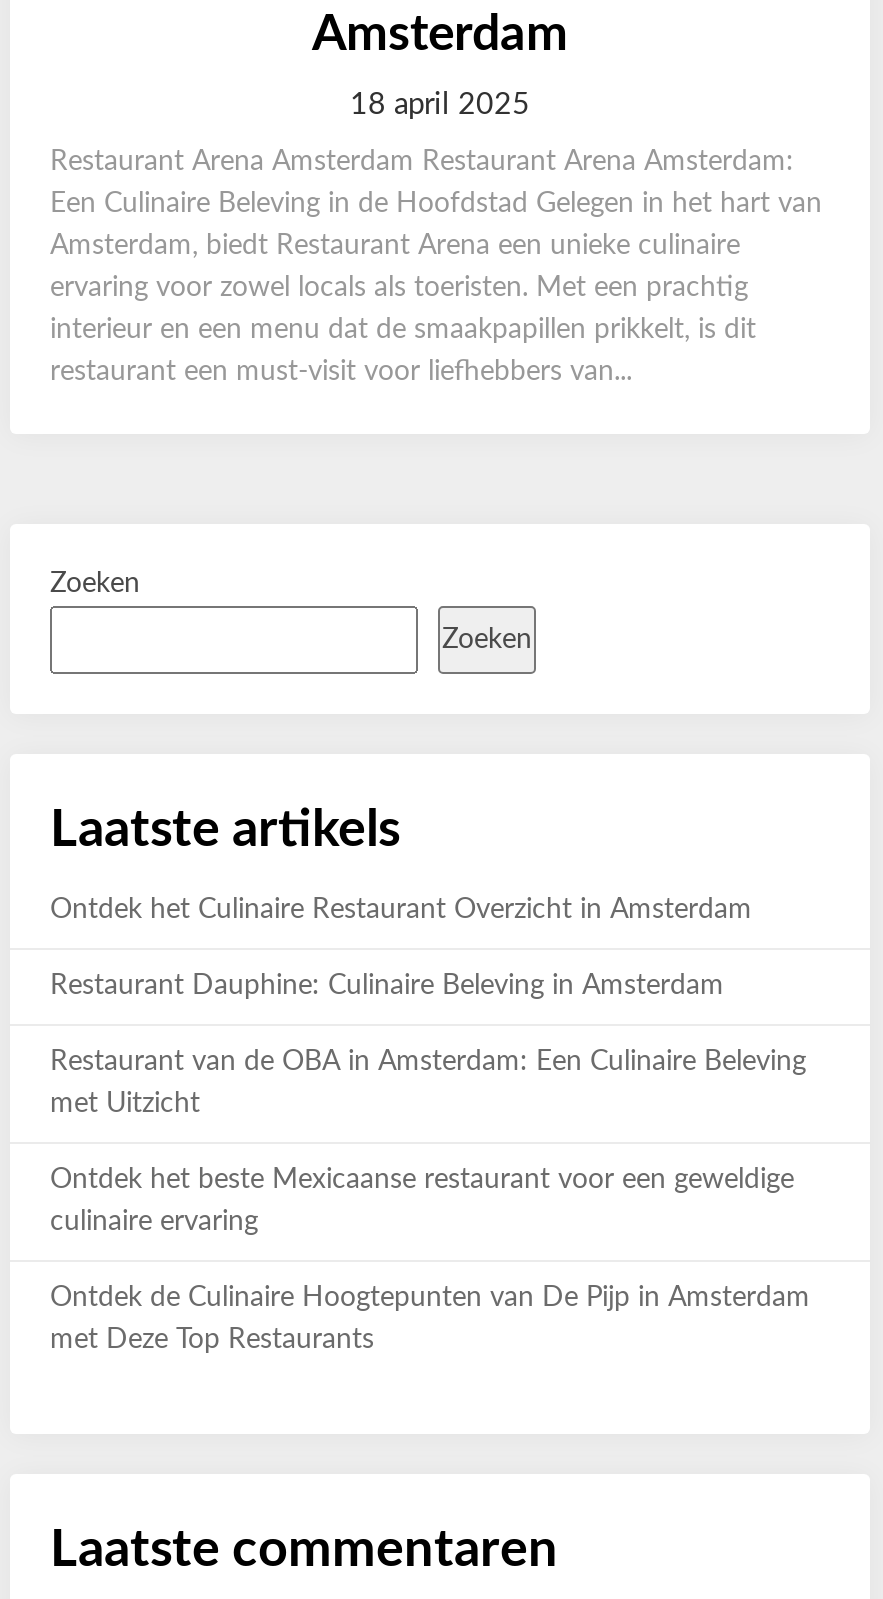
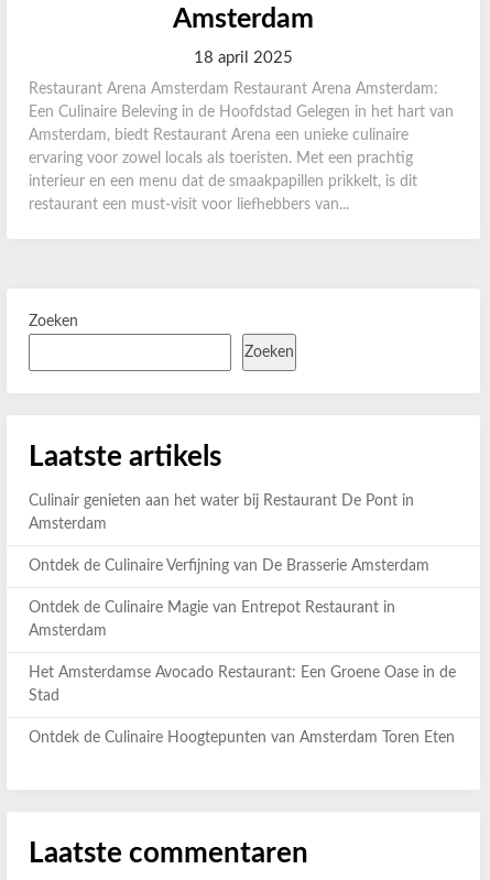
[50,896,752,924] Ontdek het Culinaire Restaurant Overzicht in Amsterdam -> [29,493,414,509] Culinair genieten aan het water bij Restaurant De Pont in
[50,972,724,1000] Restaurant Dauphine: Culinaire Beleving in Amsterdam -> [29,517,107,532] Amsterdam
[50,1048,806,1076] Restaurant van de OBA in Amsterdam: Een Culinaire Beleving -> [29,558,429,574] Ontdek de Culinaire Verfijning van De Brasserie Amsterdam
[50,1090,200,1118] met Uitzicht -> [29,600,395,616] Ontdek de Culinaire Magie van Entrepot Restaurant in
[50,1166,794,1194] Ontdek het beste Mexicaanse restaurant voor een geweldige -> [29,623,107,639] Amsterdam
[50,1208,258,1236] culinaire ervaring -> [29,665,456,681] Het Amsterdamse Avocado Restaurant: Een Groene Oase in de
[50,1284,810,1312] Ontdek de Culinaire Hoogtepunten van De Pijp in Amsterdam -> [29,688,59,704] Stad
[50,1326,374,1354] met Deze Top Restaurants -> [29,730,455,746] Ontdek de Culinaire Hoogtepunten van Amsterdam Toren Eten

